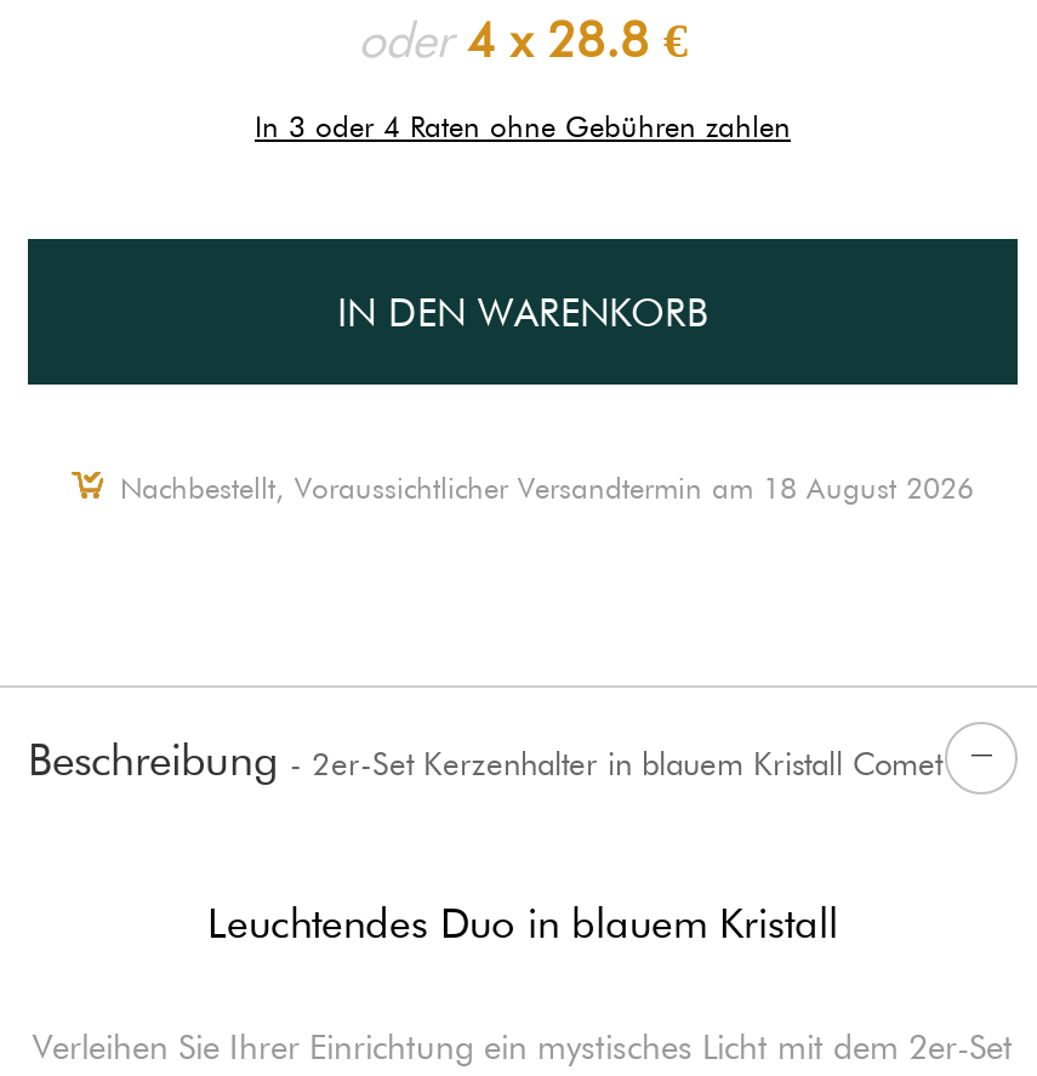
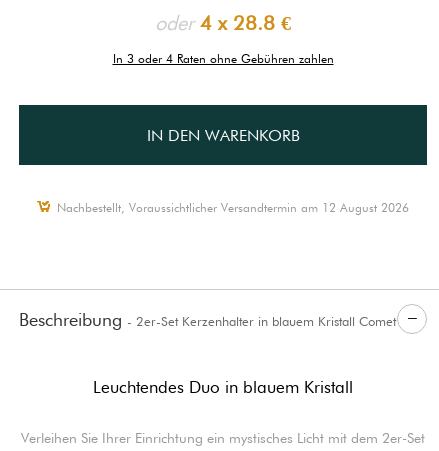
[120,469,974,505] Nachbestellt, Voraussichtlicher Versandtermin am 18 August 2026 -> [57,200,409,215] Nachbestellt, Voraussichtlicher Versandtermin am 12 August 2026

